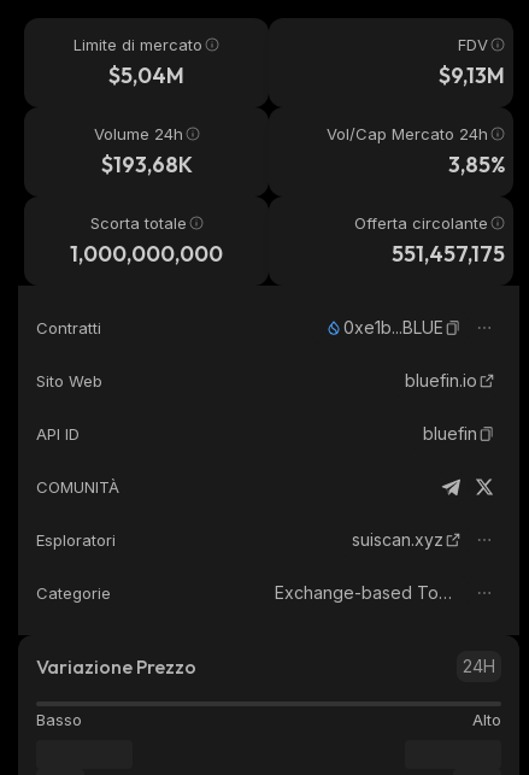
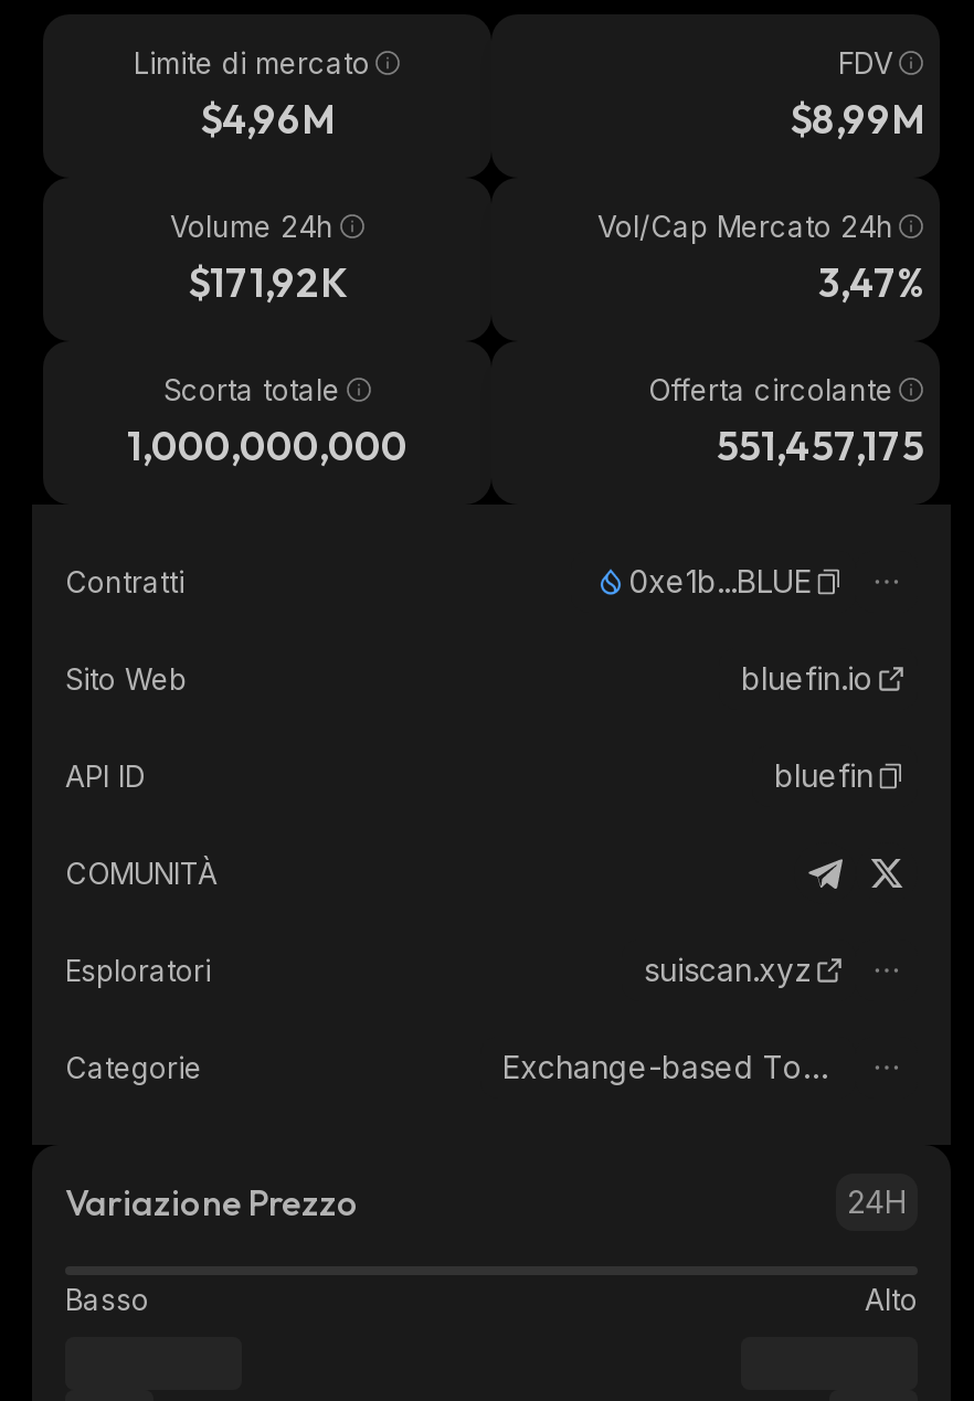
[108,61,184,89] $5,04M -> [200,94,335,145] $4,96M
[439,61,505,89] $9,13M -> [790,94,924,145] $8,99M
[101,151,192,178] $193,68K -> [188,257,347,308] $171,92K
[448,151,505,178] 3,85% -> [818,257,924,308] 3,47%

